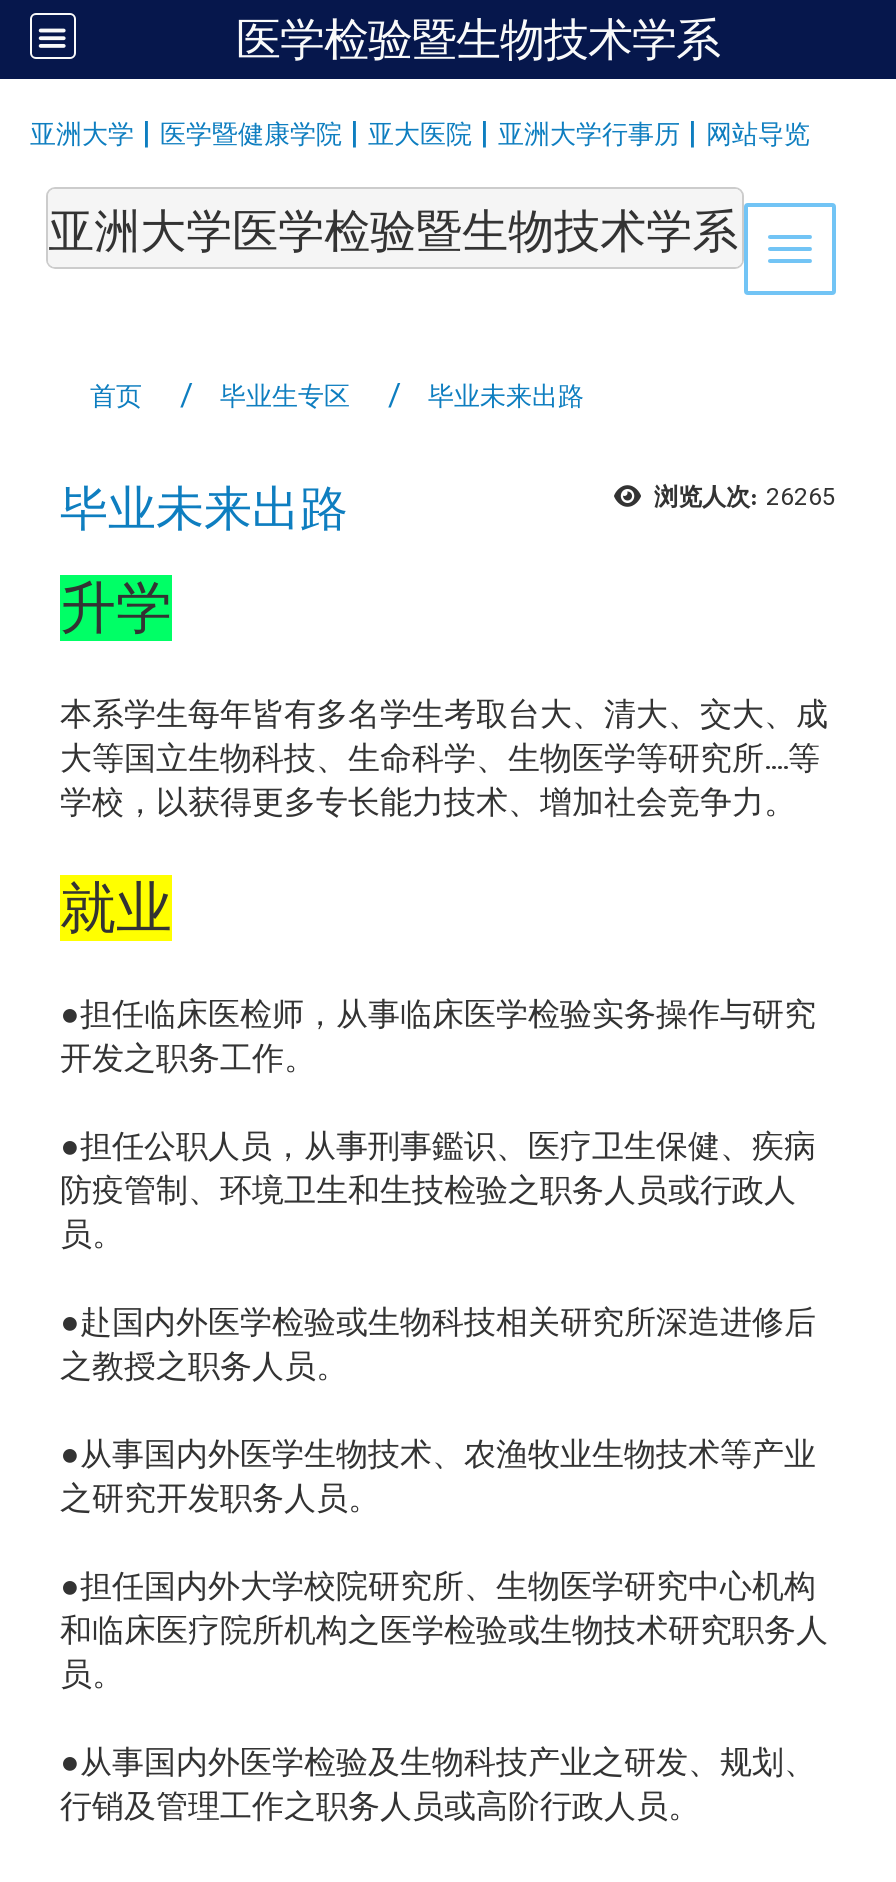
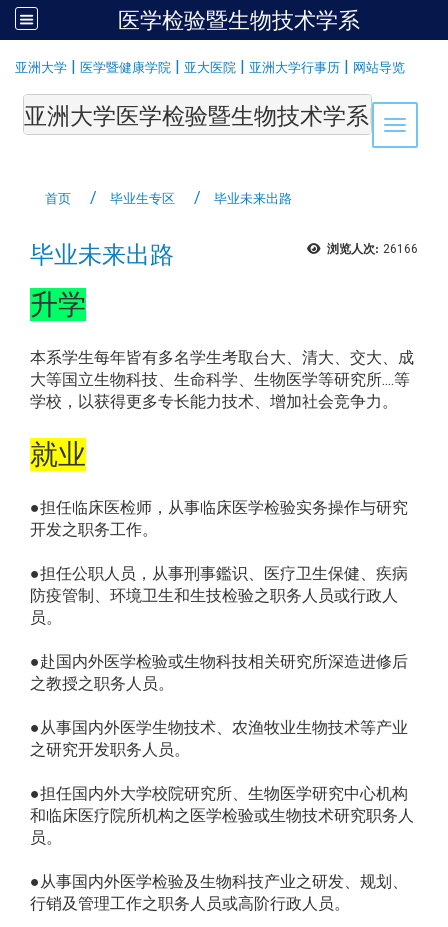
[654,483,836,511] 浏览人次: 26265 -> [327,242,418,256] 浏览人次: 26166

